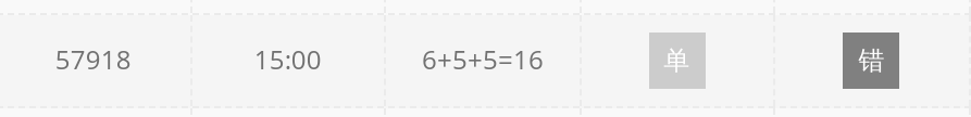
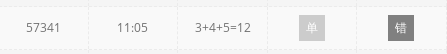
[55,41,131,78] 57918 -> [26,19,61,36] 57341
[254,41,322,78] 15:00 -> [117,19,148,36] 11:05
[422,41,544,78] 6+5+5=16 -> [194,19,250,36] 3+4+5=12

